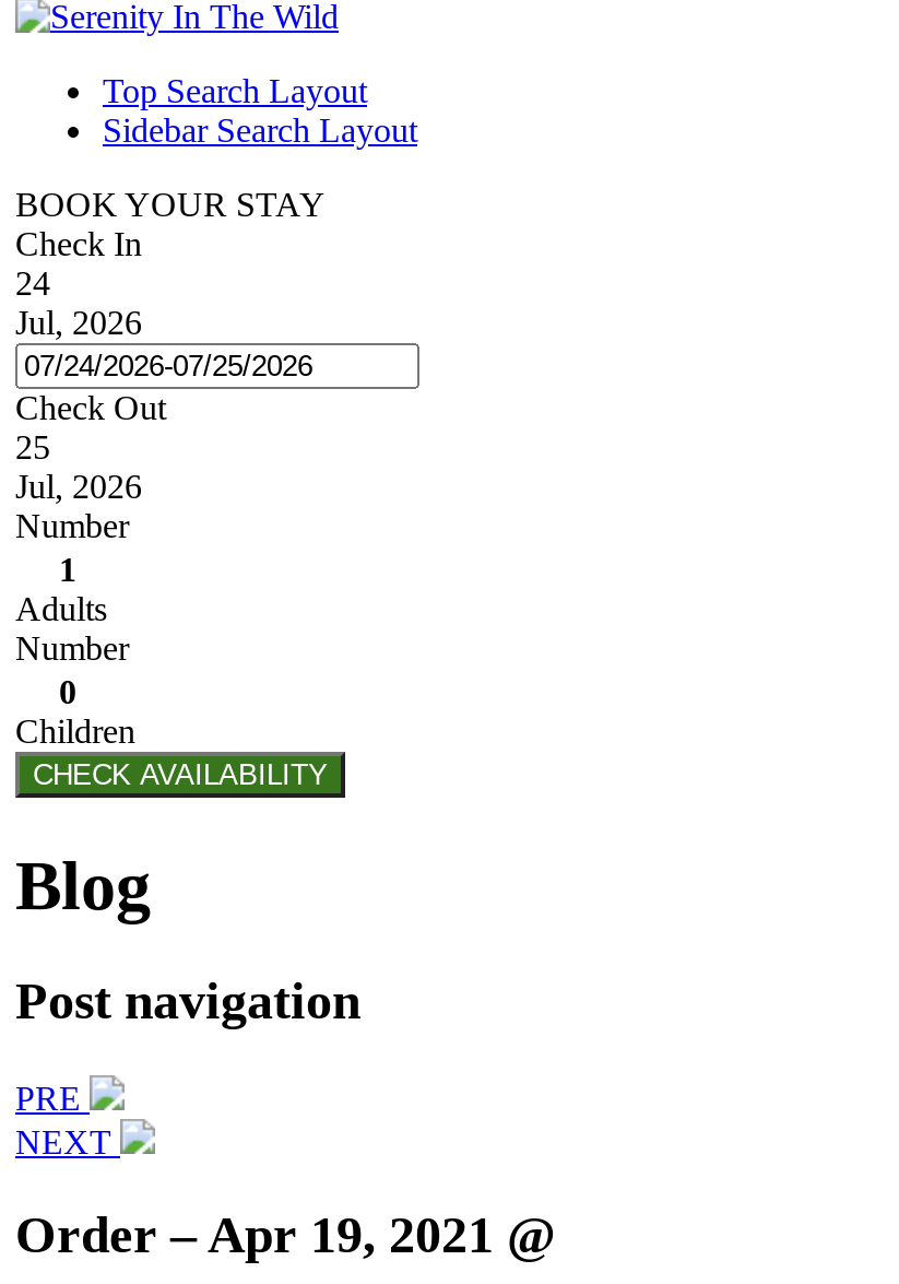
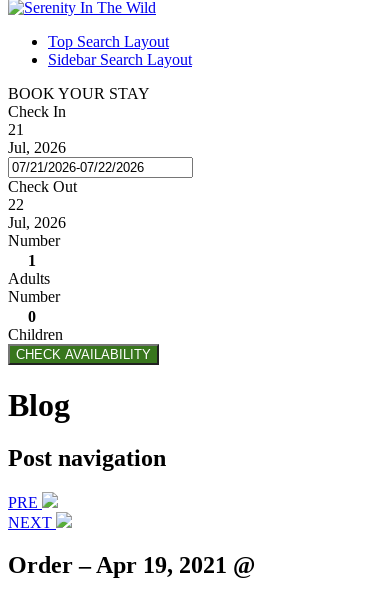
[15,265,50,302] 24 -> [8,121,24,138] 21
[15,429,50,466] 25 -> [8,196,24,213] 22

